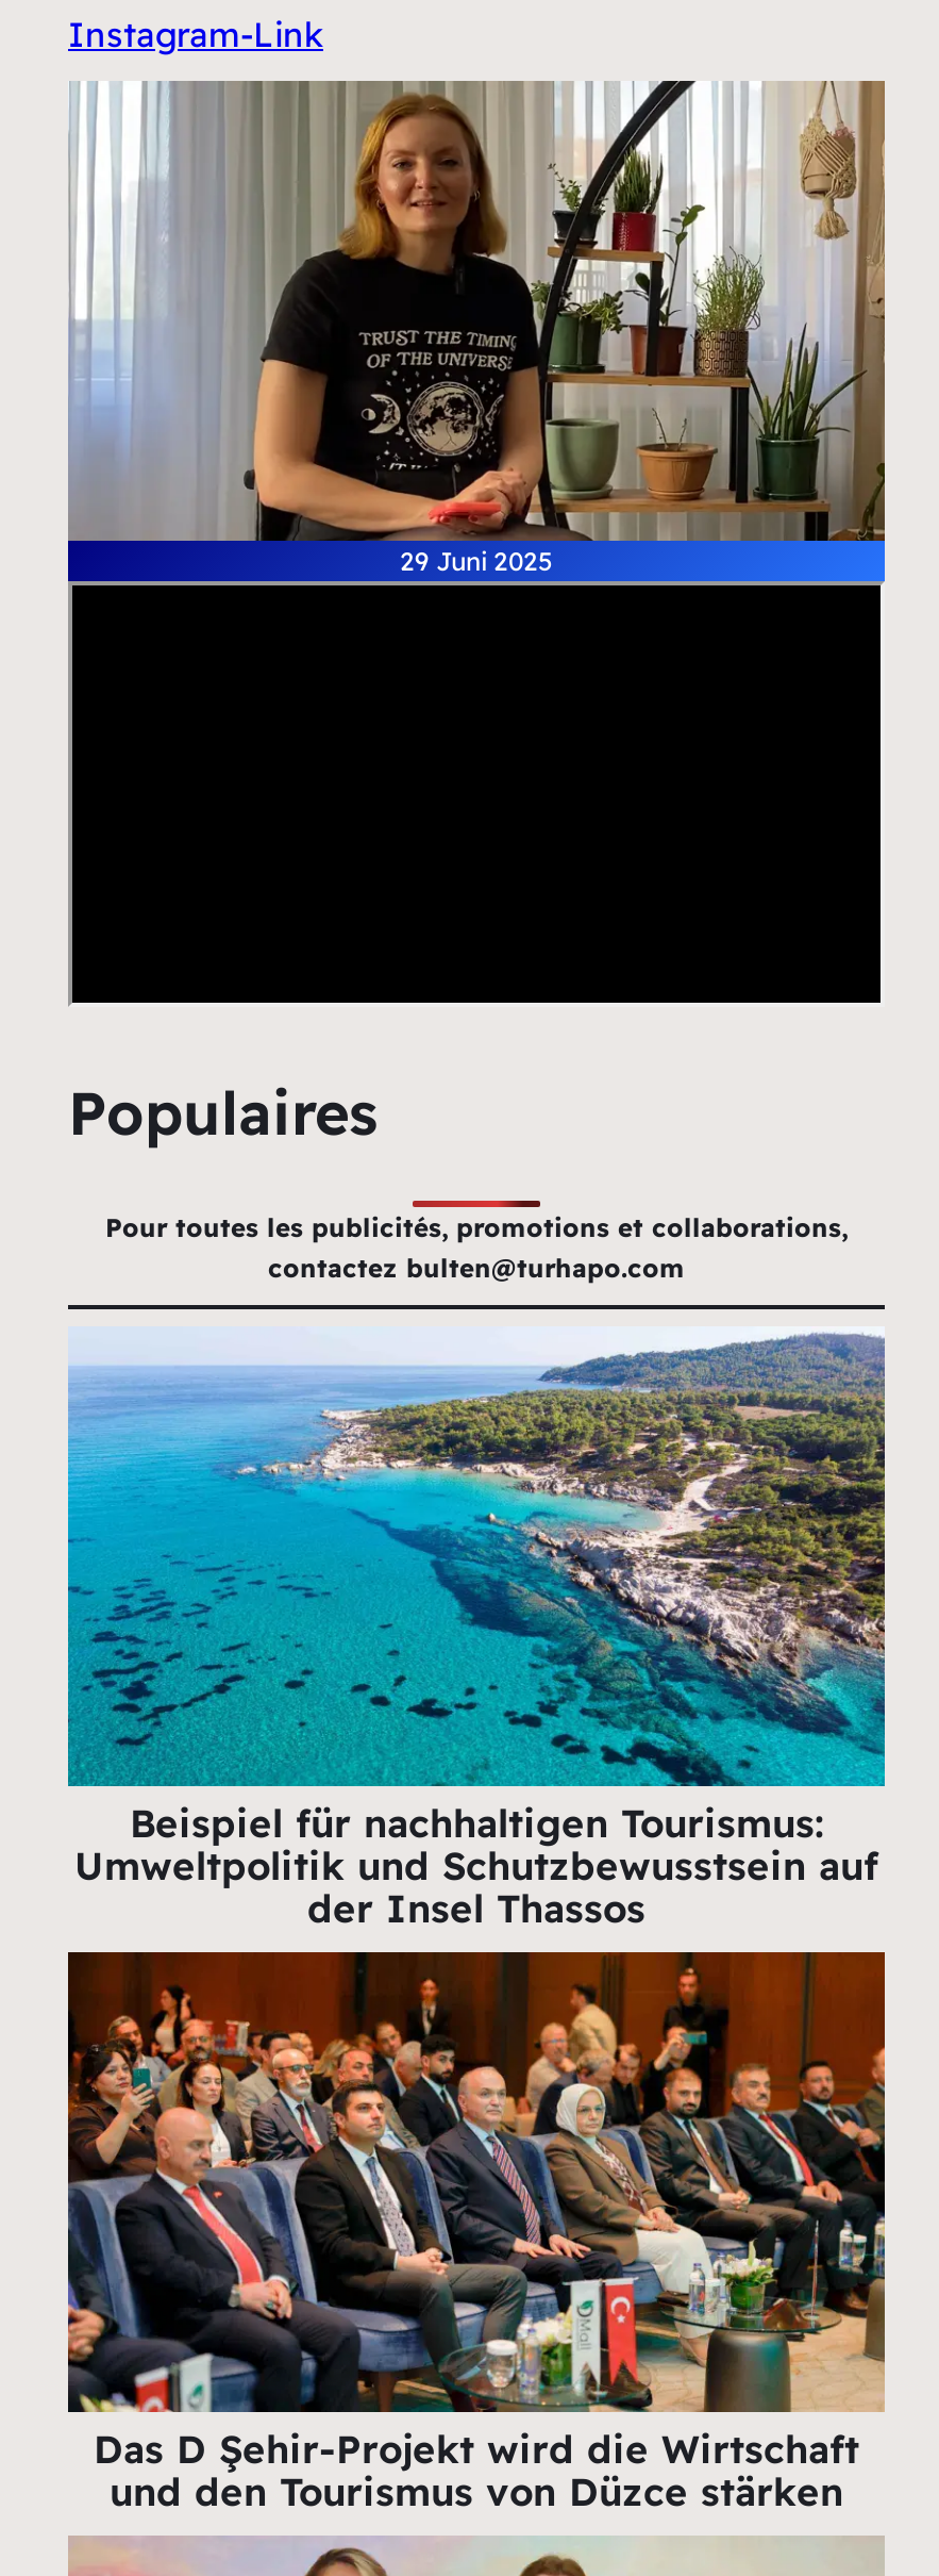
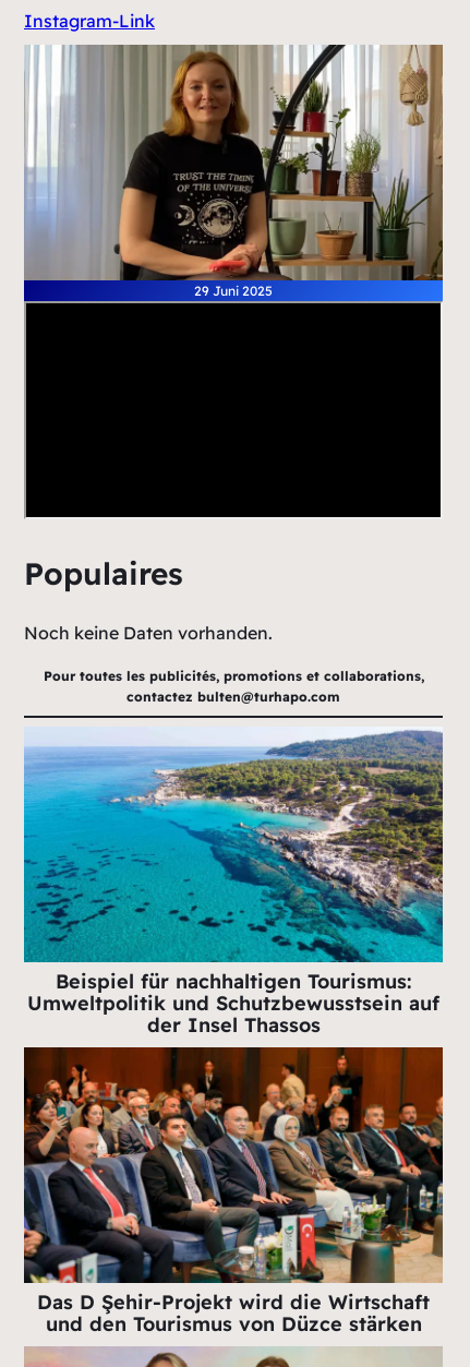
none -> [24,622,273,644] Noch keine Daten vorhanden.

